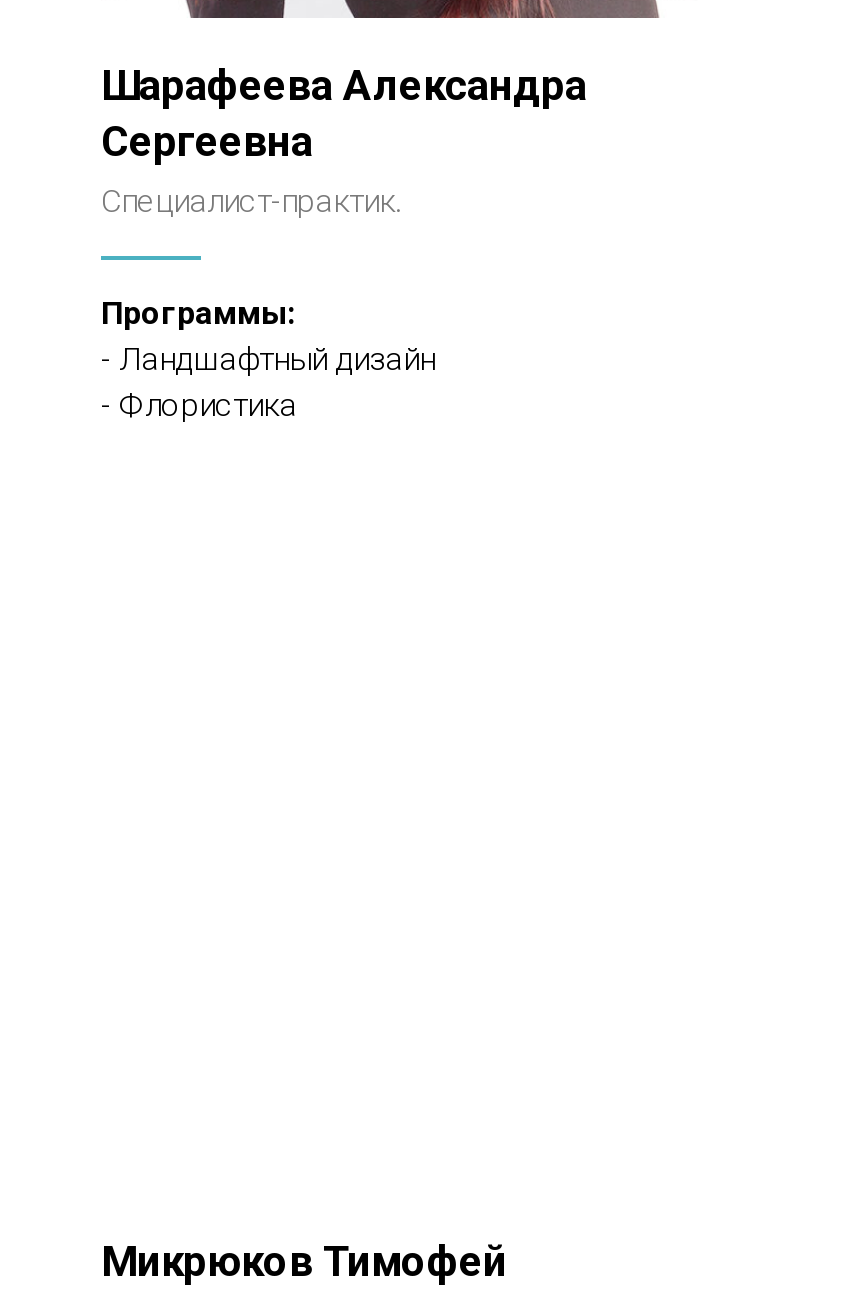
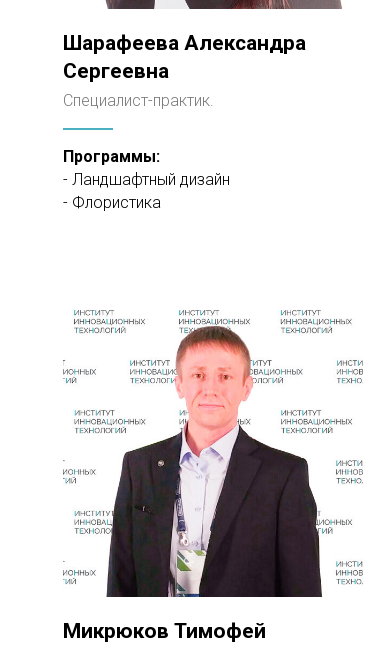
none -> [62,309,364,598] [image]

